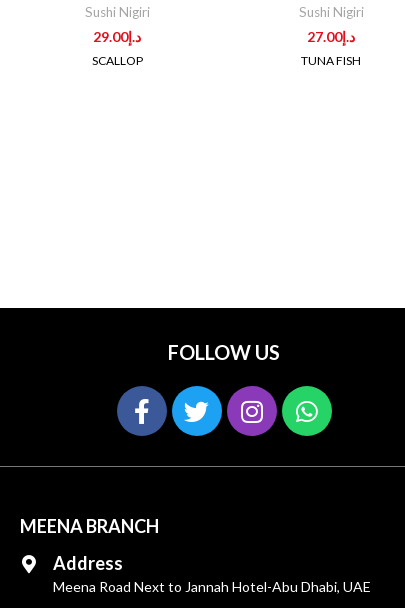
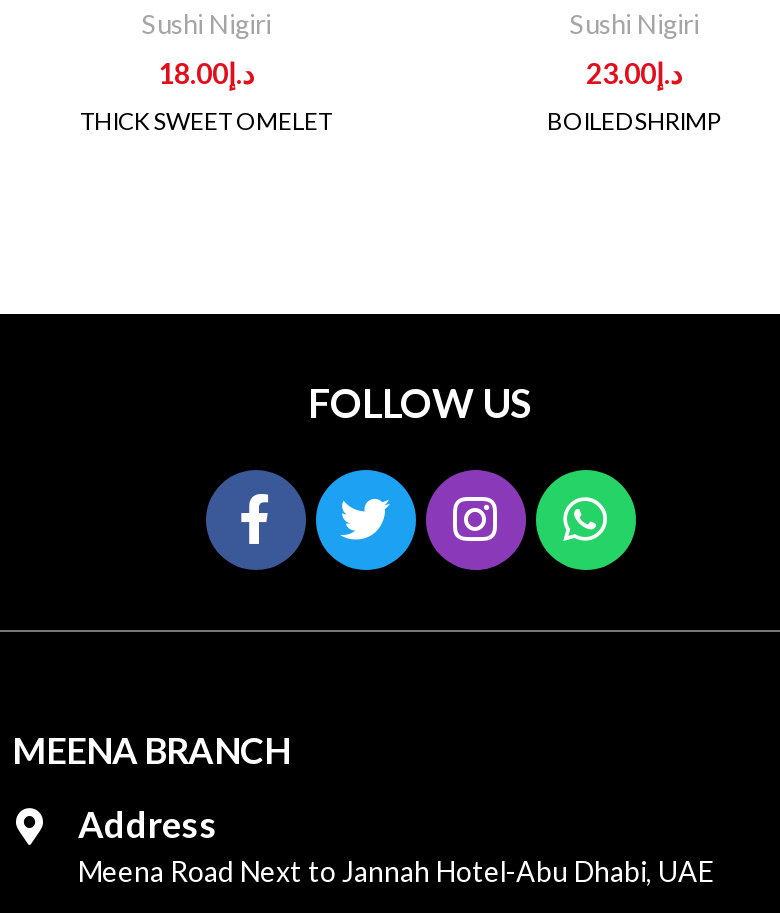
[93,28,141,45] د.إ29.00 -> [158,56,254,90] د.إ18.00
[307,28,355,45] د.إ27.00 -> [586,56,682,90] د.إ23.00
[91,53,142,68] SCALLOP -> [80,106,332,136] THICK SWEET OMELET
[301,53,361,68] TUNA FISH -> [547,106,721,136] BOILED SHRIMP

